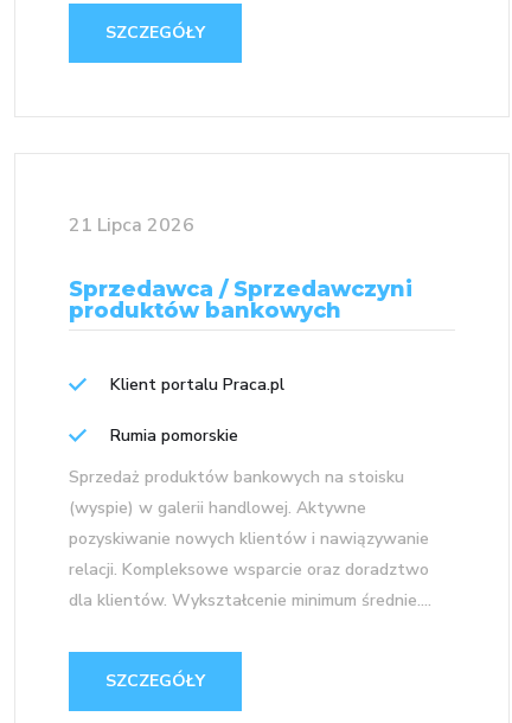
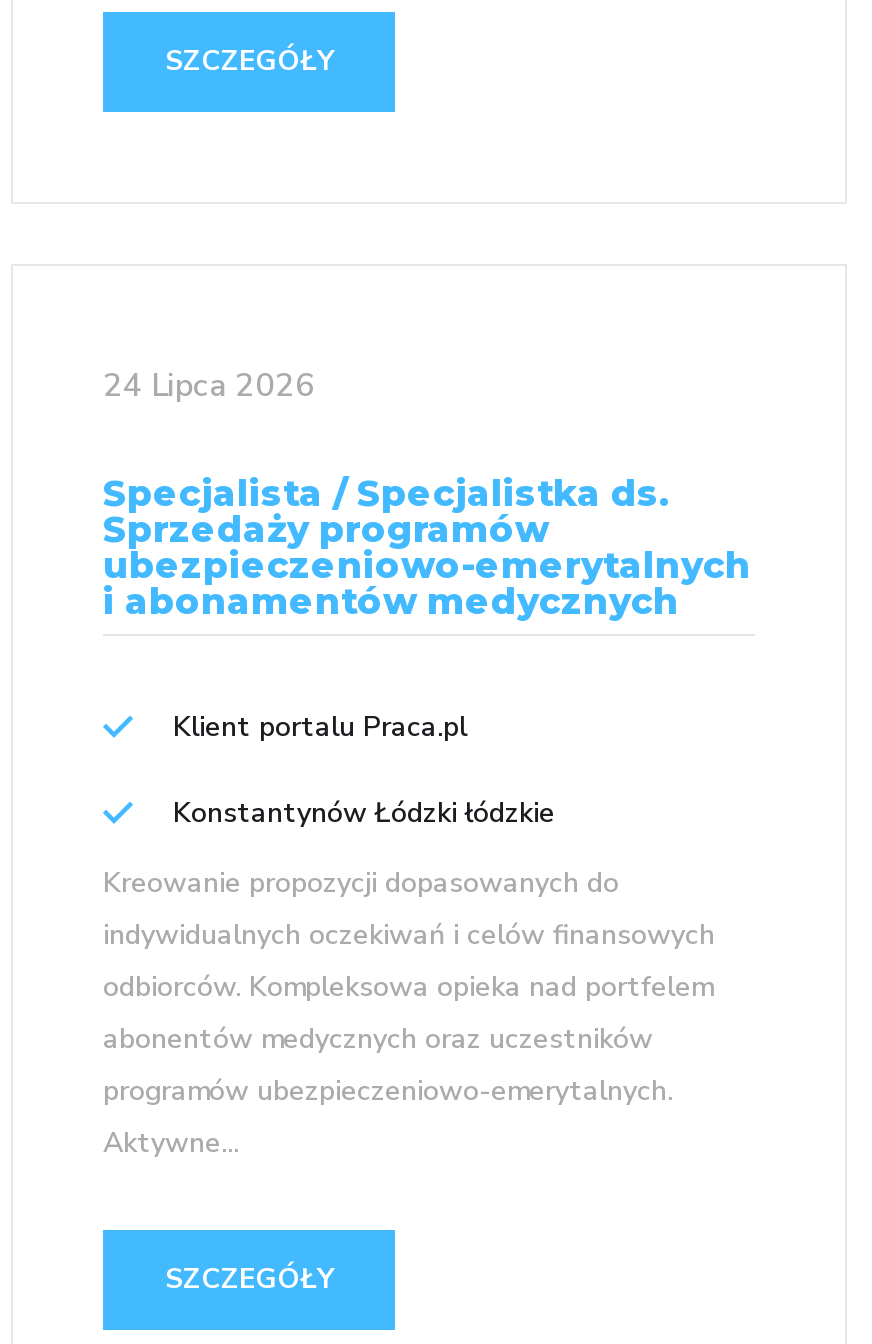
[69,212,194,238] 21 Lipca 2026 -> [103,363,315,407] 24 Lipca 2026
[69,276,412,323] Sprzedawca / Sprzedawczyni | produktów bankowych -> [103,471,751,623] Specjalista / Specjalistka ds. | Sprzedaży programów | ubezpieczeniowo-emerytalnych | i abonamentów medycznych
[110,424,238,446] Rumia pomorskie -> [173,793,555,831] Konstantynów Łódzki łódzkie
[69,465,431,611] Sprzedaż produktów bankowych na stoisku | (wyspie) w galerii handlowej. Aktywne | pozyskiwanie nowych klientów i nawiązywanie | relacji. Kompleksowe wsparcie oraz doradztwo | dla klientów. Wykształcenie minimum średnie.... -> [103,863,715,1161] Kreowanie propozycji dopasowanych do | indywidualnych oczekiwań i celów finansowych | odbiorców. Kompleksowa opieka nad portfelem | abonentów medycznych oraz uczestników | programów ubezpieczeniowo-emerytalnych. | Aktywne...

